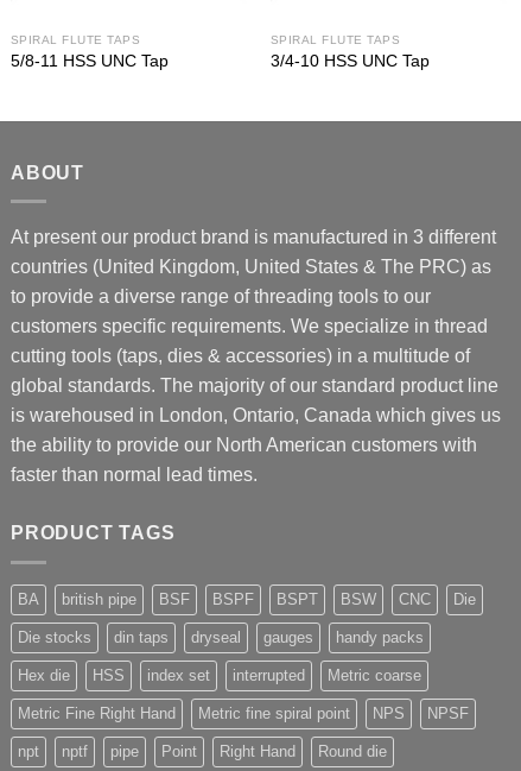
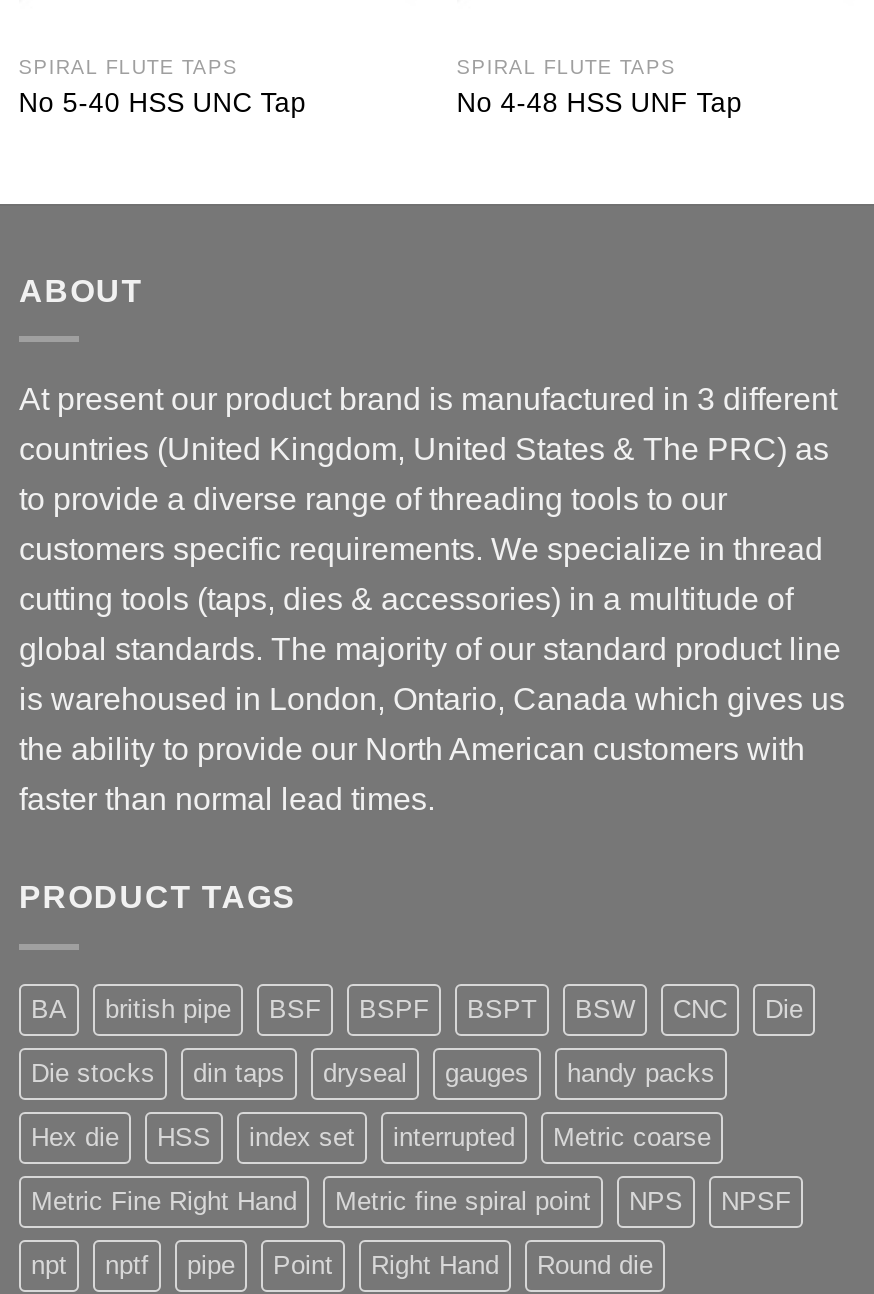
[10,52,168,70] 5/8-11 HSS UNC Tap -> [19,88,307,118] No 5-40 HSS UNC Tap
[270,52,429,70] 3/4-10 HSS UNC Tap -> [457,88,743,118] No 4-48 HSS UNF Tap

